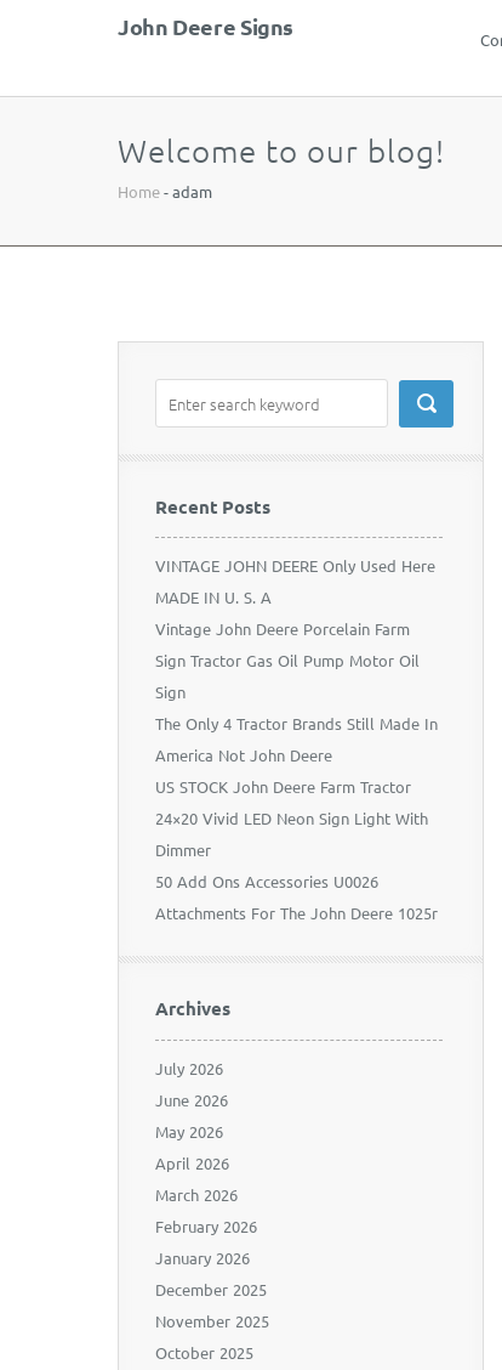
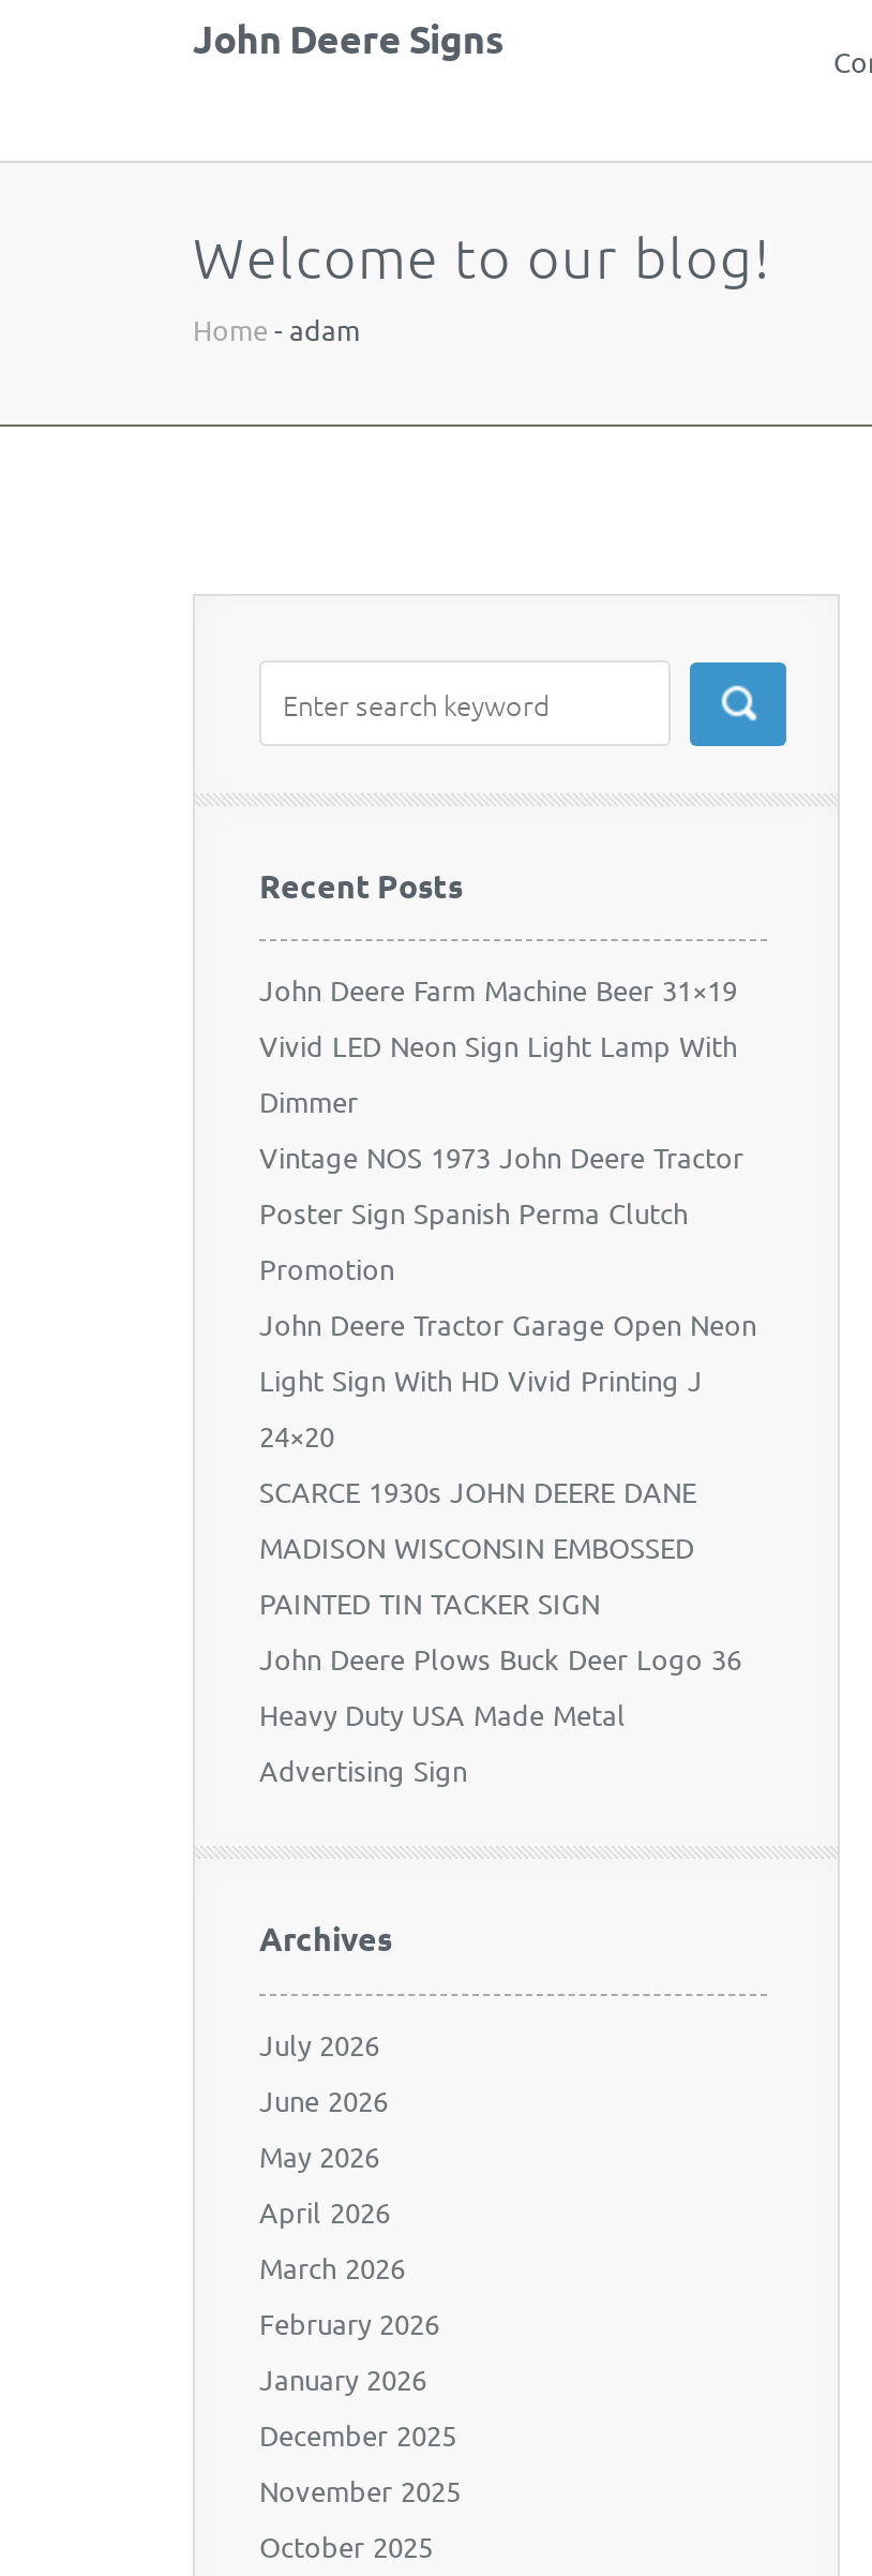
[155,555,438,829] VINTAGE JOHN DEERE Only Used Here | MADE IN U. S. A | Vintage John Deere Porcelain Farm | Sign Tractor Gas Oil Pump Motor Oil | Sign | The Only 4 Tractor Brands Still Made In | America Not John Deere | US STOCK John Deere Farm Tractor | 24×20 Vivid LED Neon Sign Light With -> [259,972,737,1064] John Deere Farm Machine Beer 31×19 | Vivid LED Neon Sign Light Lamp With
moved [155,840,211,860] -> [259,1083,358,1120]: Dimmer
[155,871,438,923] 50 Add Ons Accessories U0026 | Attachments For The John Deere 1025r -> [259,1139,756,1789] Vintage NOS 1973 John Deere Tractor | Poster Sign Spanish Perma Clutch | Promotion | John Deere Tractor Garage Open Neon | Light Sign With HD Vivid Printing J | 24×20 | SCARCE 1930s JOHN DEERE DANE | MADISON WISCONSIN EMBOSSED | PAINTED TIN TACKER SIGN | John Deere Plows Buck Deer Logo 36 | Heavy Duty USA Made Metal | Advertising Sign

